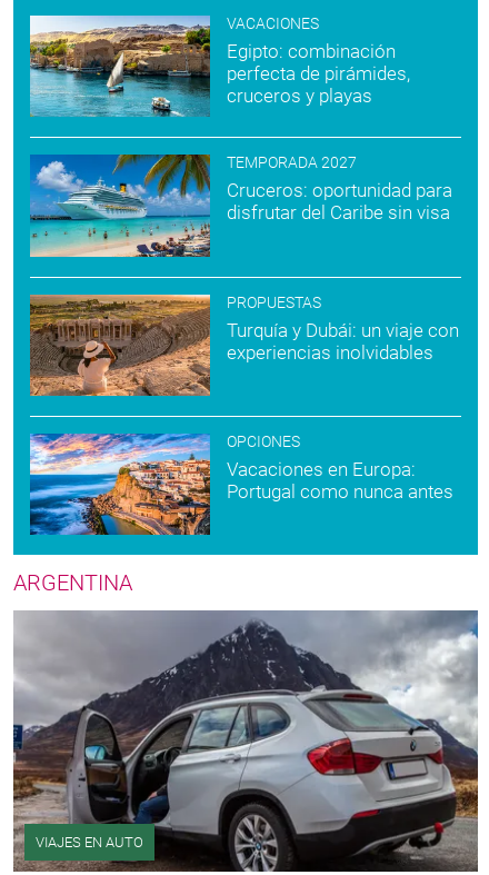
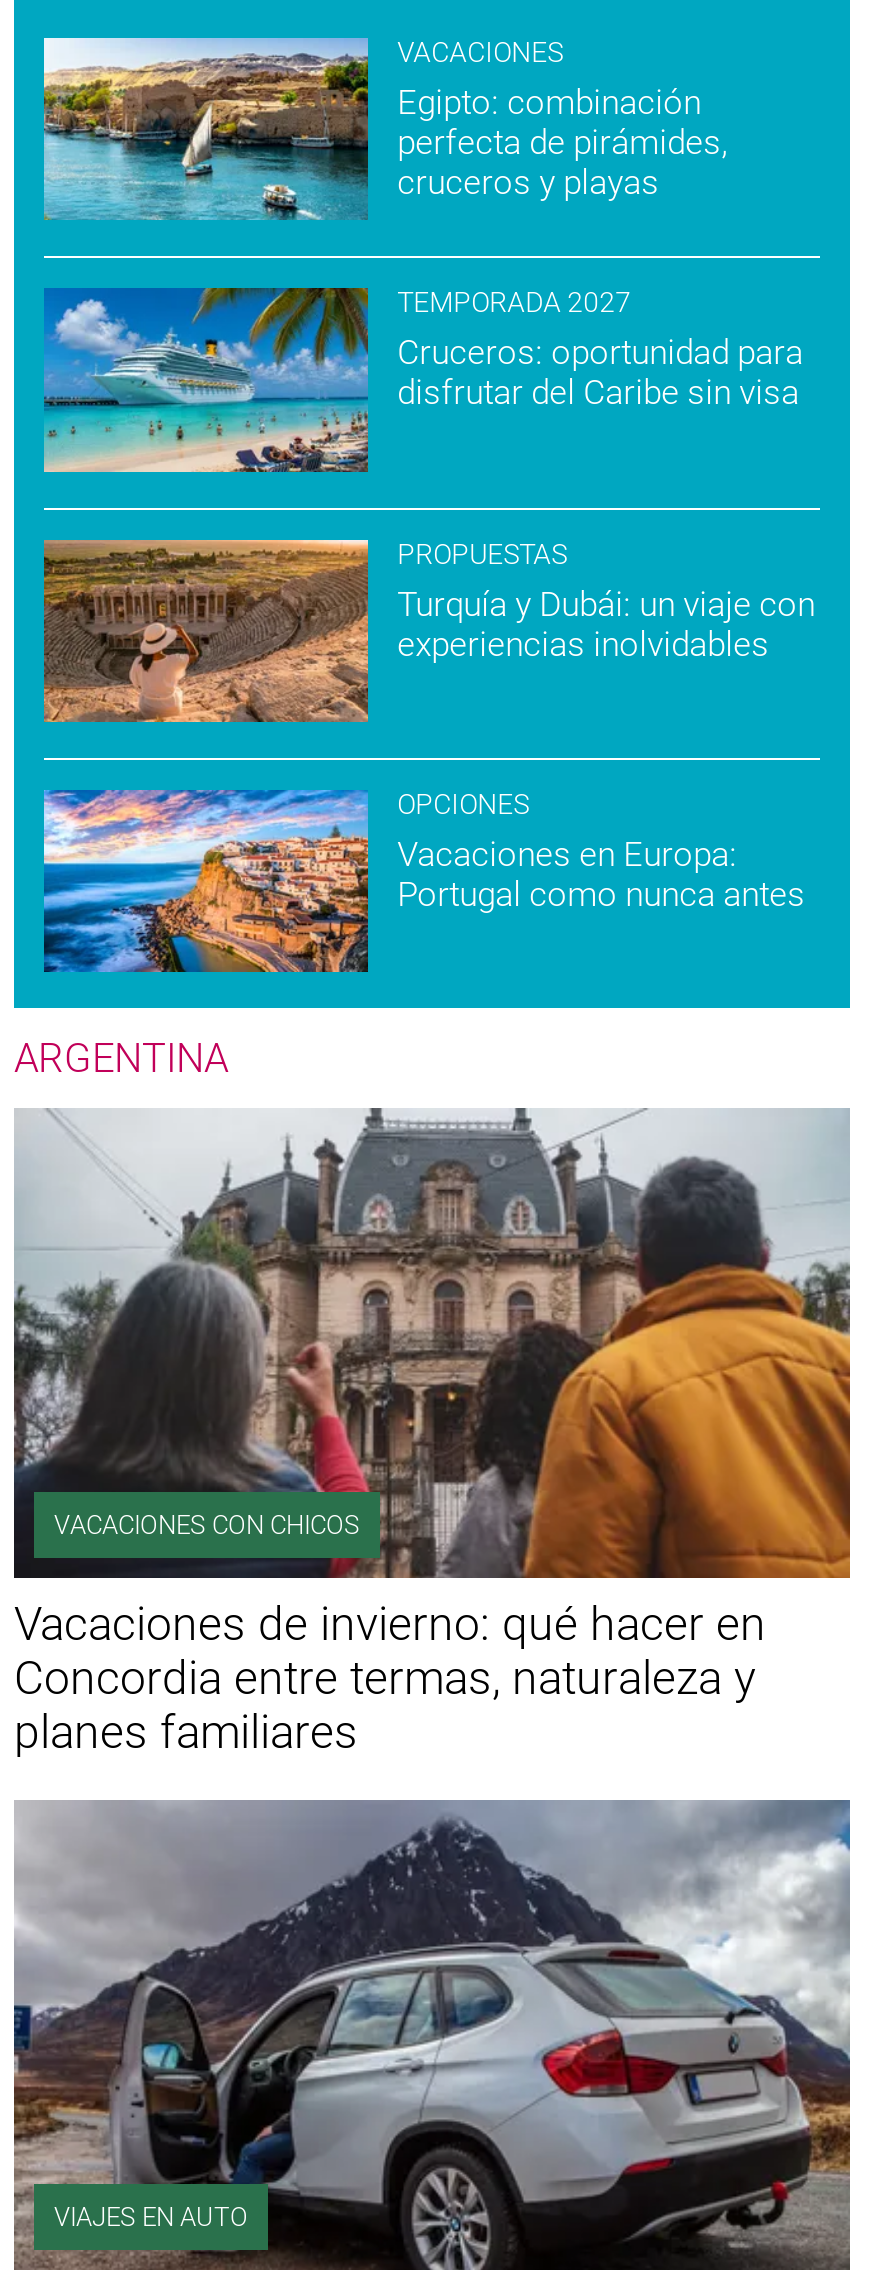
none -> [12,1110,852,1760] [image] | VACACIONES CON CHICOS | Vacaciones de invierno: qué hacer en | Concordia entre termas, naturaleza y | planes familiares

